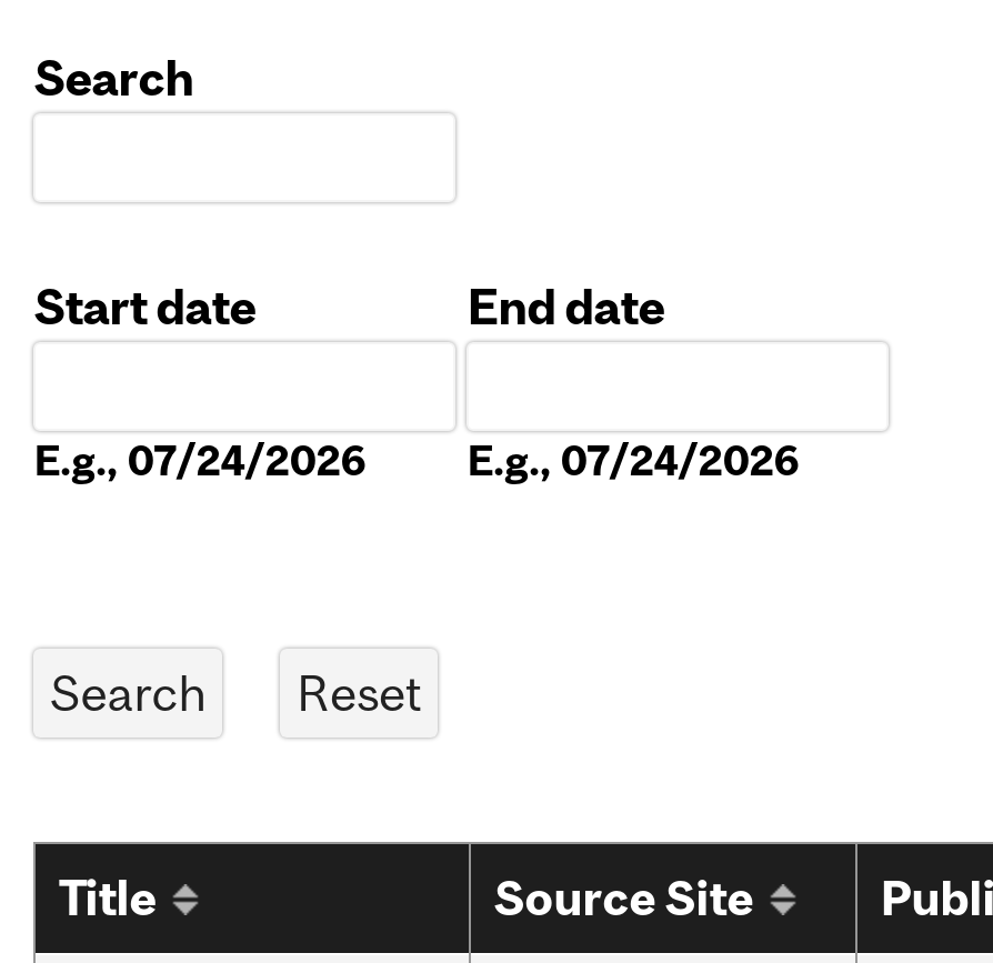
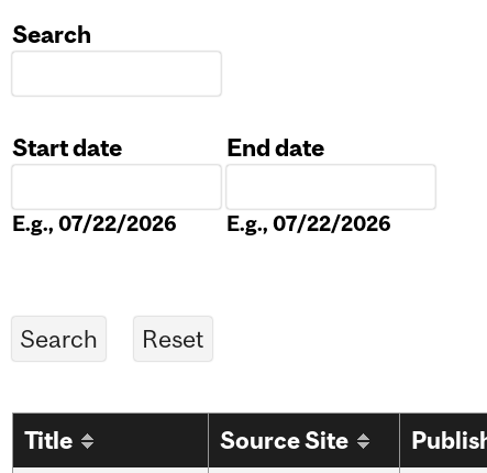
[34,436,367,485] E.g., 07/24/2026 -> [12,212,177,236] E.g., 07/22/2026
[467,436,800,485] E.g., 07/24/2026 -> [227,212,392,236] E.g., 07/22/2026

